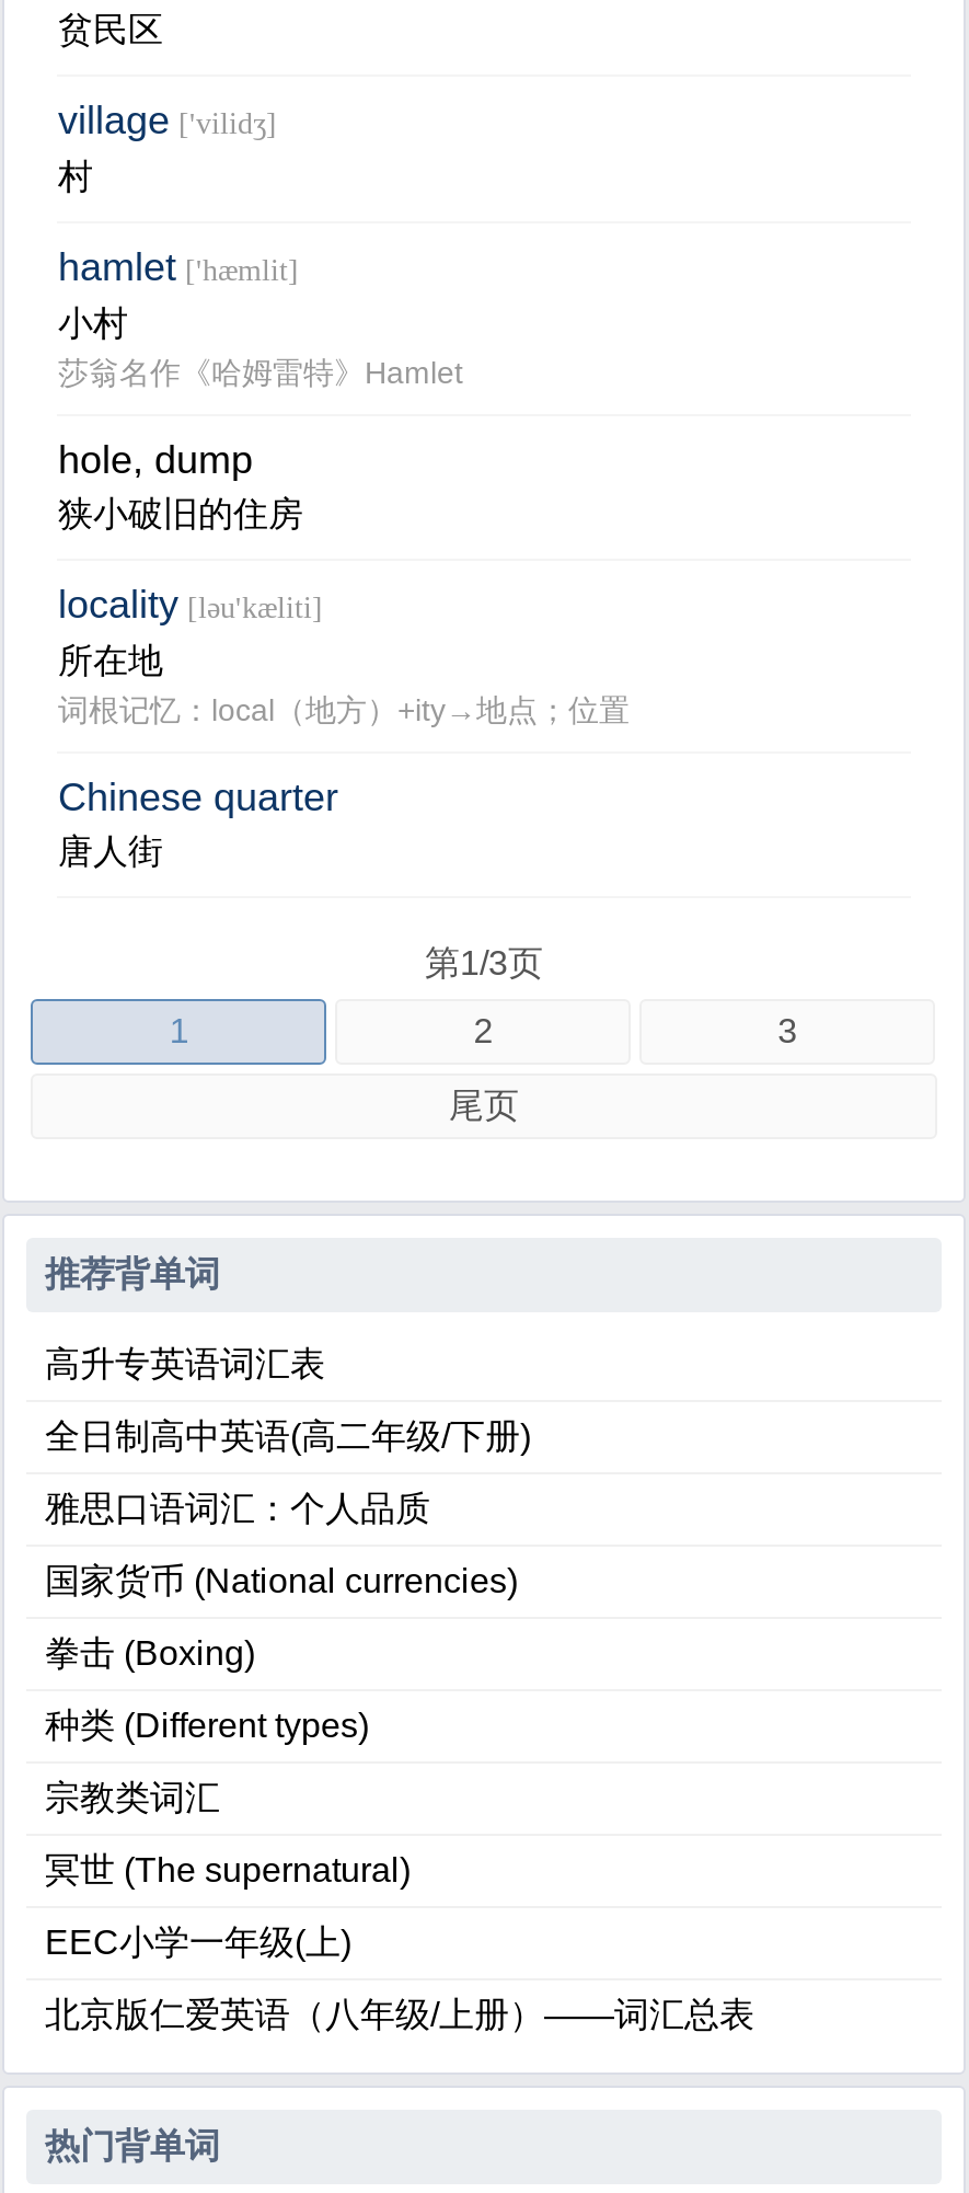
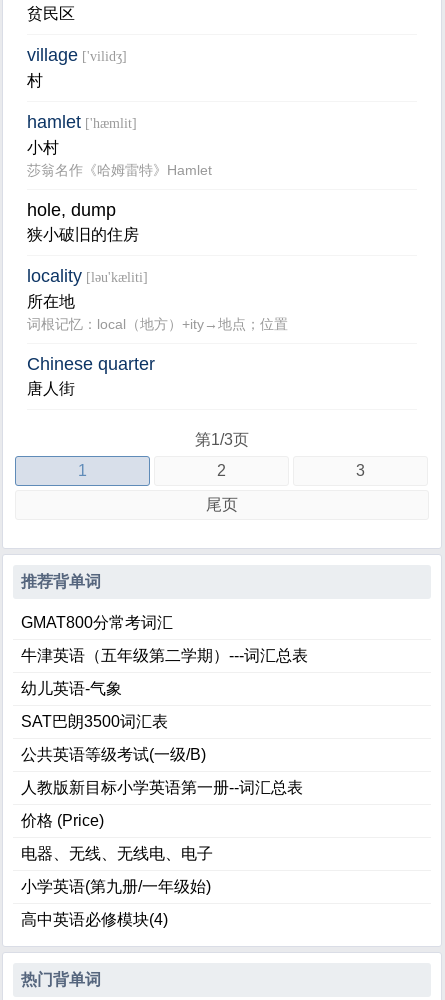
[45,1346,325,1383] 高升专英语词汇表 -> [21,614,173,631] GMAT800分常考词汇
[45,1418,531,1456] 全日制高中英语(高二年级/下册) -> [21,647,308,664] 牛津英语（五年级第二学期）---词汇总表
[45,1491,430,1528] 雅思口语词汇：个人品质 -> [21,680,122,697] 幼儿英语-气象
[45,1563,518,1600] 国家货币 (National currencies) -> [21,713,168,730] SAT巴朗3500词汇表
[45,1635,255,1672] 拳击 (Boxing) -> [21,746,206,763] 公共英语等级考试(一级/B)
[45,1708,369,1745] 种类 (Different types) -> [21,779,303,796] 人教版新目标小学英语第一册--词汇总表
[45,1780,220,1817] 宗教类词汇 -> [21,812,104,829] 价格 (Price)
[45,1852,411,1889] 冥世 (The supernatural) -> [21,845,213,862] 电器、无线、无线电、电子
[45,1924,351,1962] EEC小学一年级(上) -> [21,878,211,895] 小学英语(第九册/一年级始)
[45,1997,754,2034] 北京版仁爱英语（八年级/上册）——词汇总表 -> [21,911,168,928] 高中英语必修模块(4)

